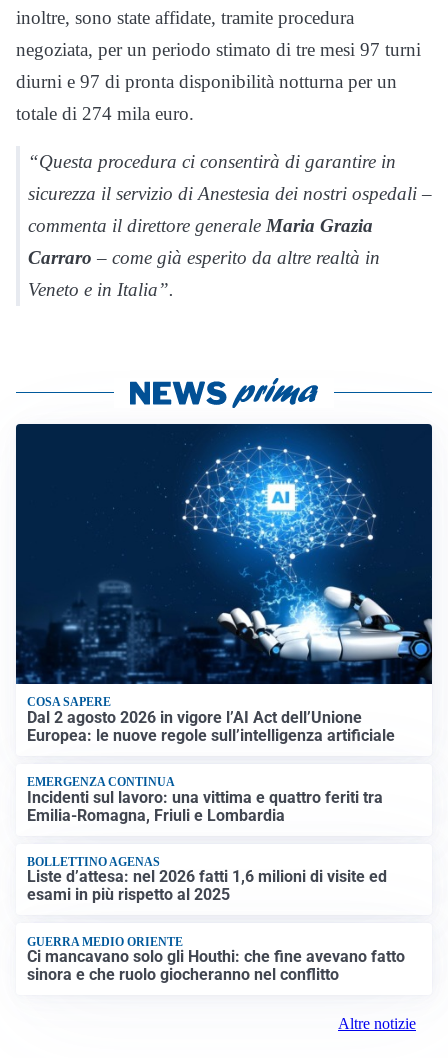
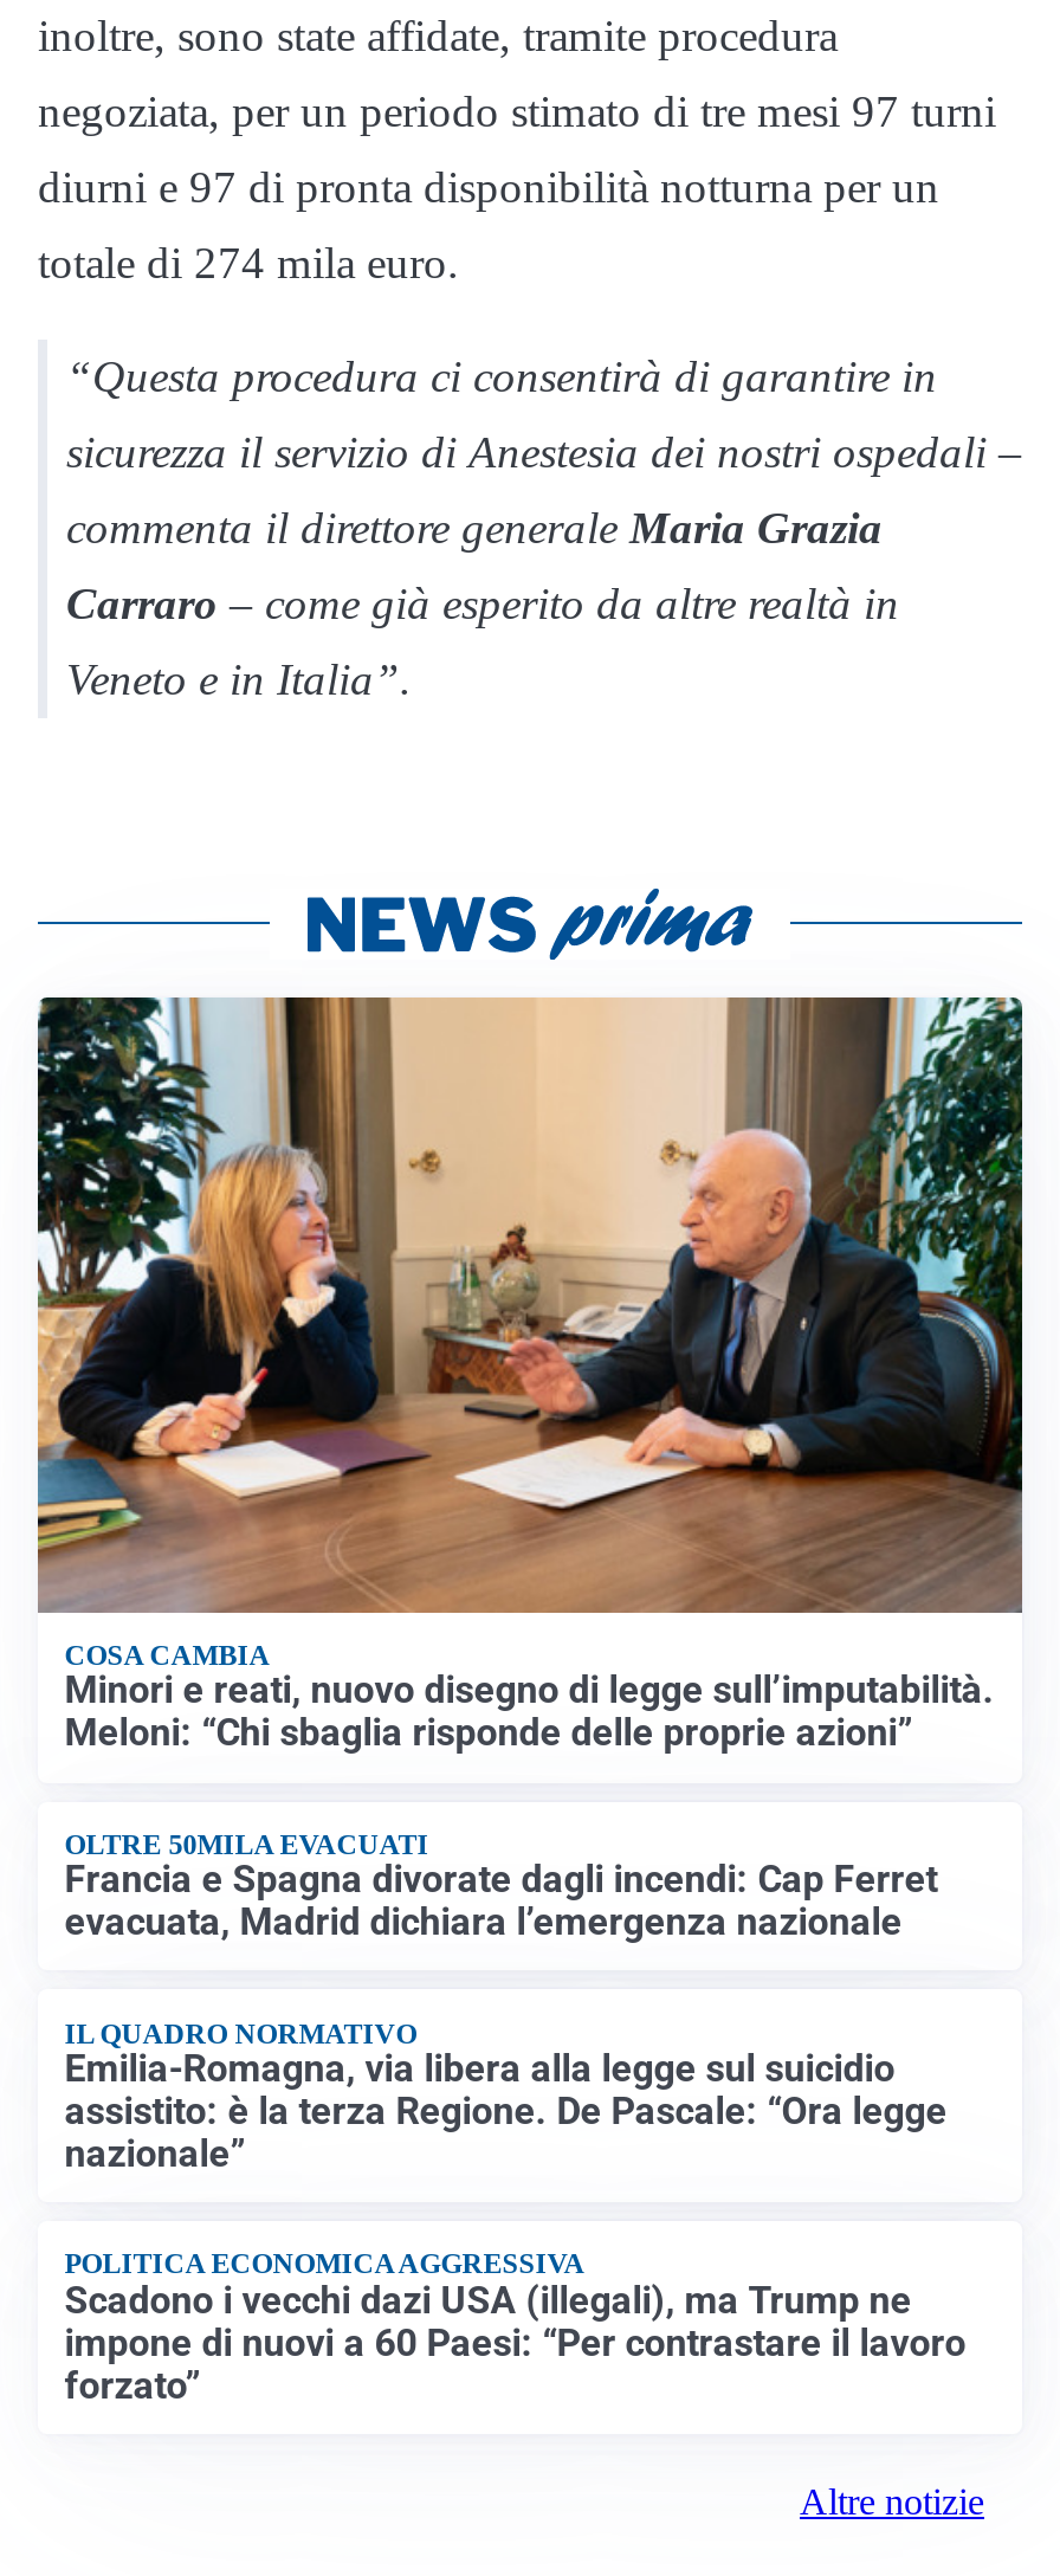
[15,423,433,745] [image] | COSA SAPERE | Dal 2 agosto 2026 in vigore l’AI Act dell’Unione | Europea: le nuove regole sull’intelligenza artificiale -> [35,994,1025,1756] [image] | COSA CAMBIA | Minori e reati, nuovo disegno di legge sull’imputabilità. | Meloni: “Chi sbaglia risponde delle proprie azioni”
[27,775,383,824] EMERGENZA CONTINUA | Incidenti sul lavoro: una vittima e quattro feriti tra | Emilia-Romagna, Friuli e Lombardia -> [64,1827,937,1944] OLTRE 50MILA EVACUATI | Francia e Spagna divorate dagli incendi: Cap Ferret | evacuata, Madrid dichiara l’emergenza nazionale
[27,855,387,904] BOLLETTINO AGENAS | Liste d’attesa: nel 2026 fatti 1,6 milioni di visite ed | esami in più rispetto al 2025 -> [64,2016,947,2176] IL QUADRO NORMATIVO | Emilia-Romagna, via libera alla legge sul suicidio | assistito: è la terza Regione. De Pascale: “Ora legge | nazionale”
[27,935,405,984] GUERRA MEDIO ORIENTE | Ci mancavano solo gli Houthi: che fine avevano fatto | sinora e che ruolo giocheranno nel conflitto -> [64,2248,966,2407] POLITICA ECONOMICA AGGRESSIVA | Scadono i vecchi dazi USA (illegali), ma Trump ne | impone di nuovi a 60 Paesi: “Per contrastare il lavoro | forzato”

